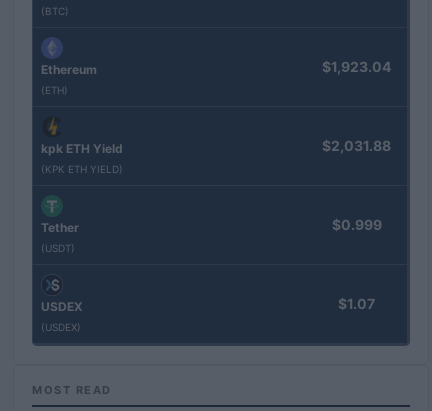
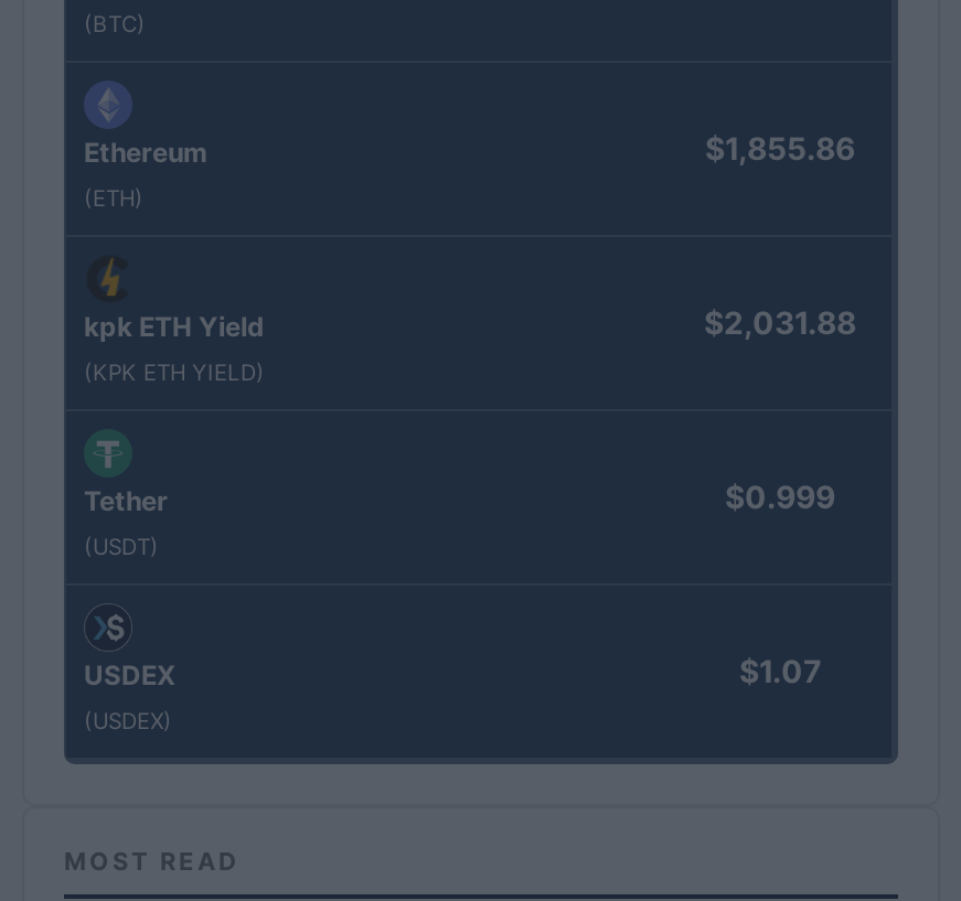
[322,58,391,75] $1,923.04 -> [705,129,855,166] $1,855.86

